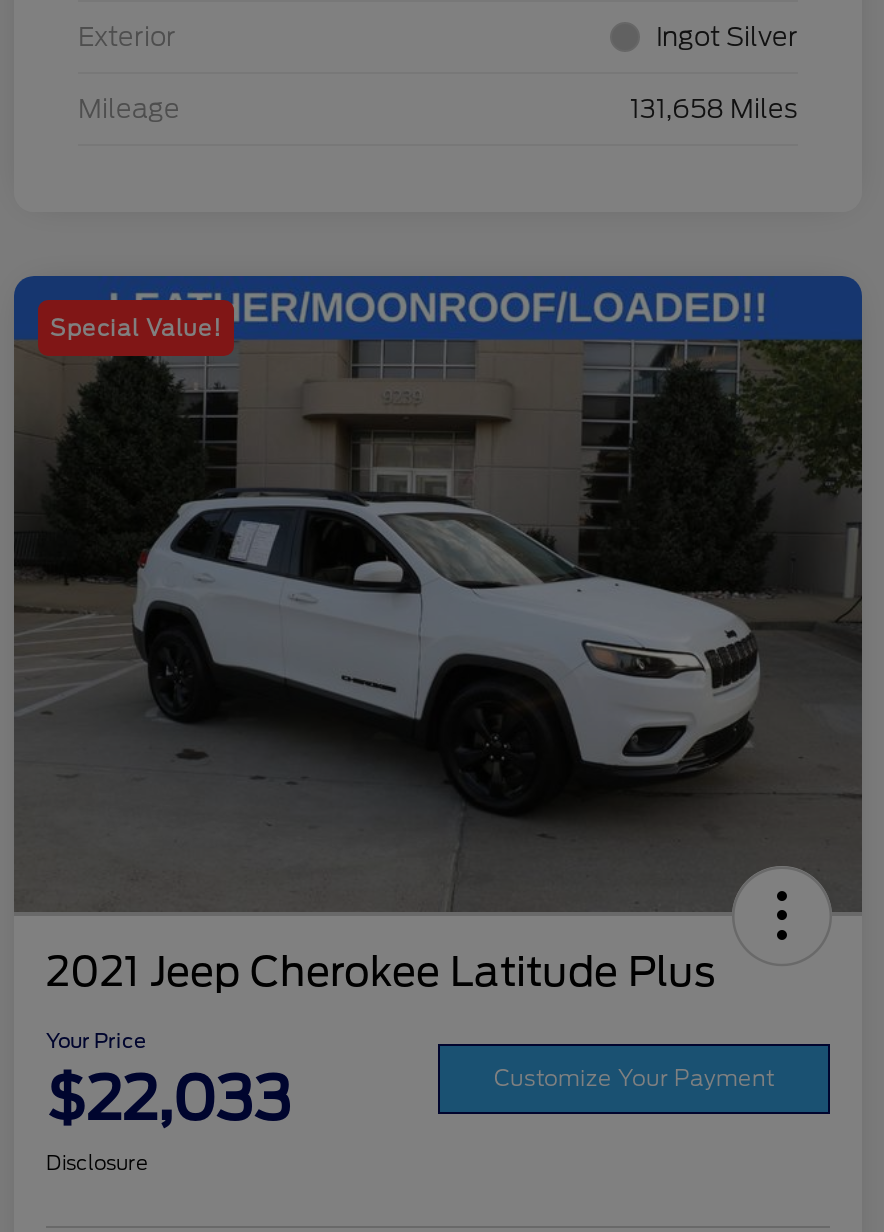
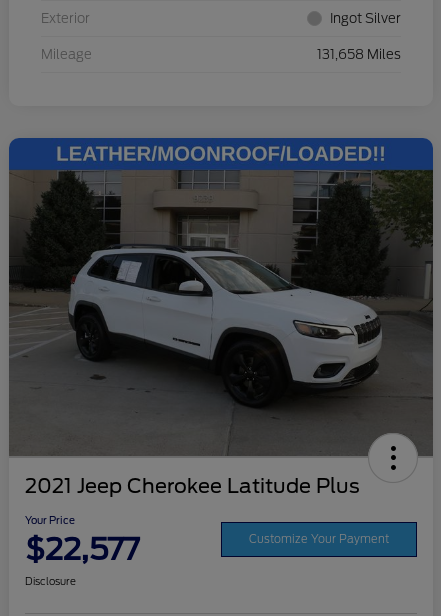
[50,314,222,342] Special Value! -> none
[46,1062,292,1134] $22,033 -> [25,531,139,567] $22,577

